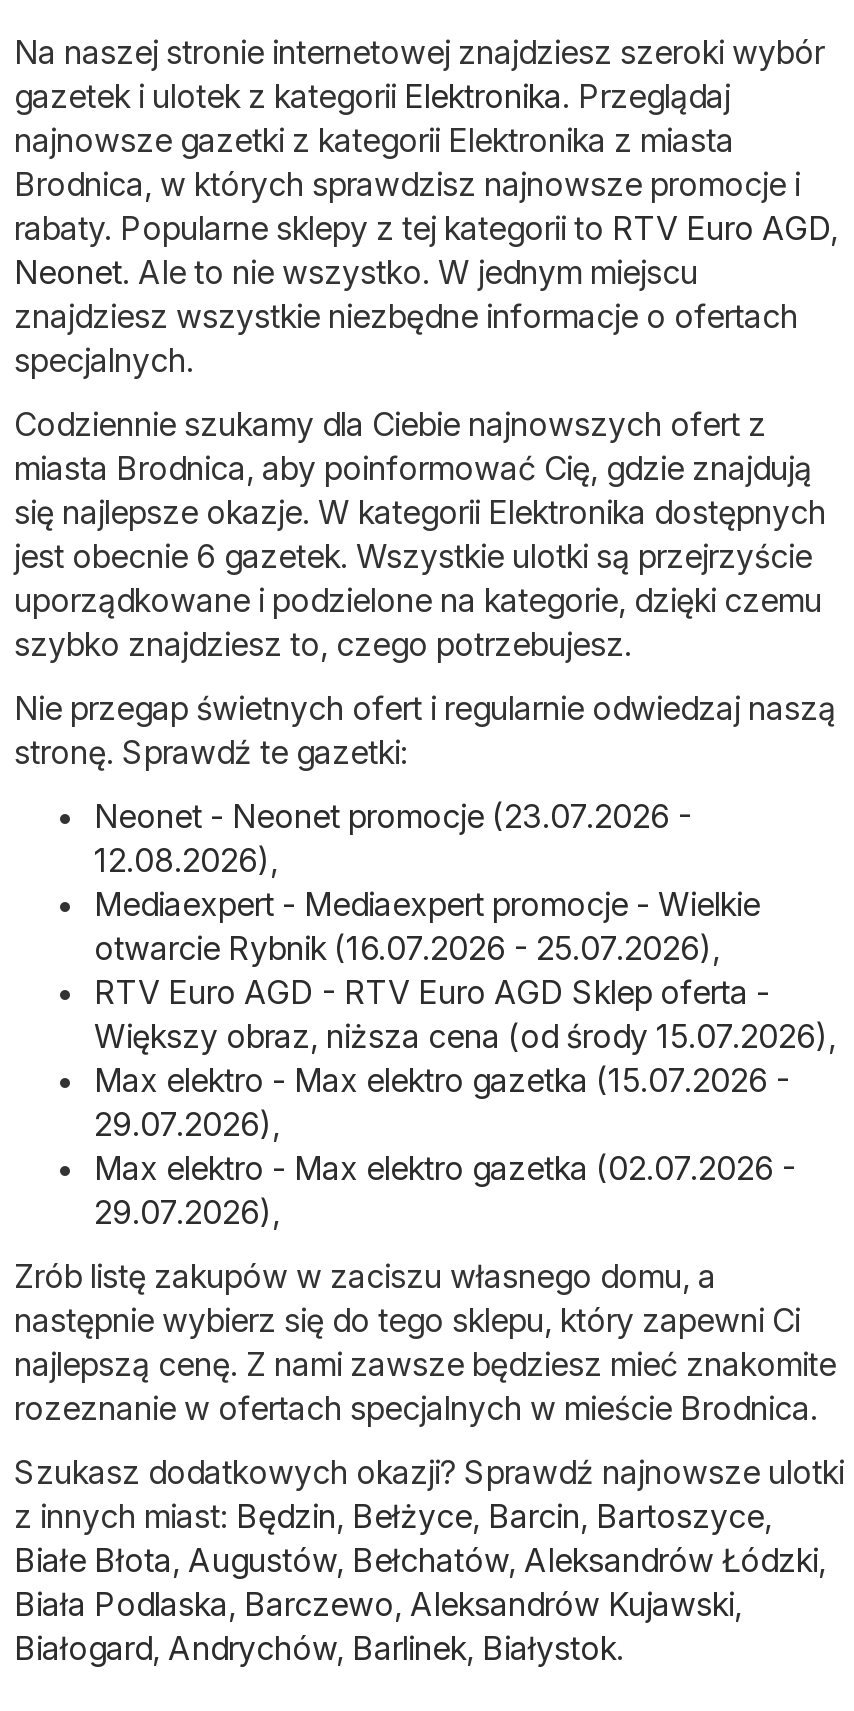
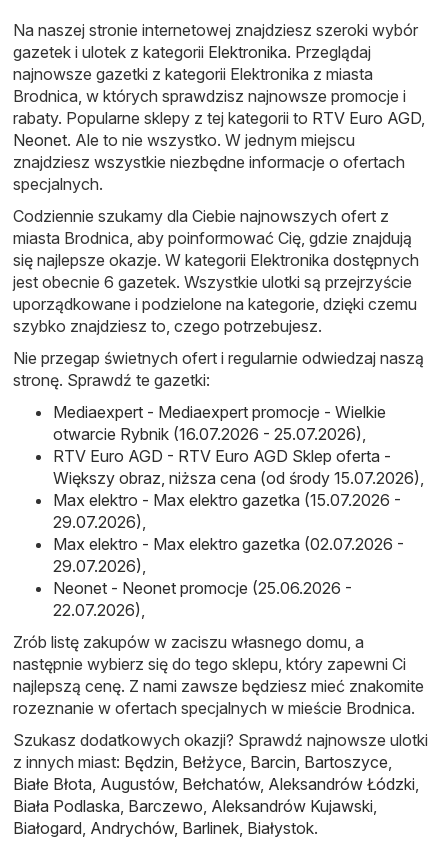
[94,796,692,880] Neonet - Neonet promocje (23.07.2026 - | 12.08.2026), -> none
moved [94,884,836,1232] -> [53,402,424,576]: Mediaexpert - Mediaexpert promocje - Wielkie | otwarcie Rybnik (16.07.2026 - 25.07.2026), | RTV Euro AGD - RTV Euro AGD Sklep oferta - | Większy obraz, niższa cena (od środy 15.07.2026), | Max elektro - Max elektro gazetka (15.07.2026 - | 29.07.2026), | Max elektro - Max elektro gazetka (02.07.2026 - | 29.07.2026),
none -> [53,578,352,620] Neonet - Neonet promocje (25.06.2026 - | 22.07.2026),

